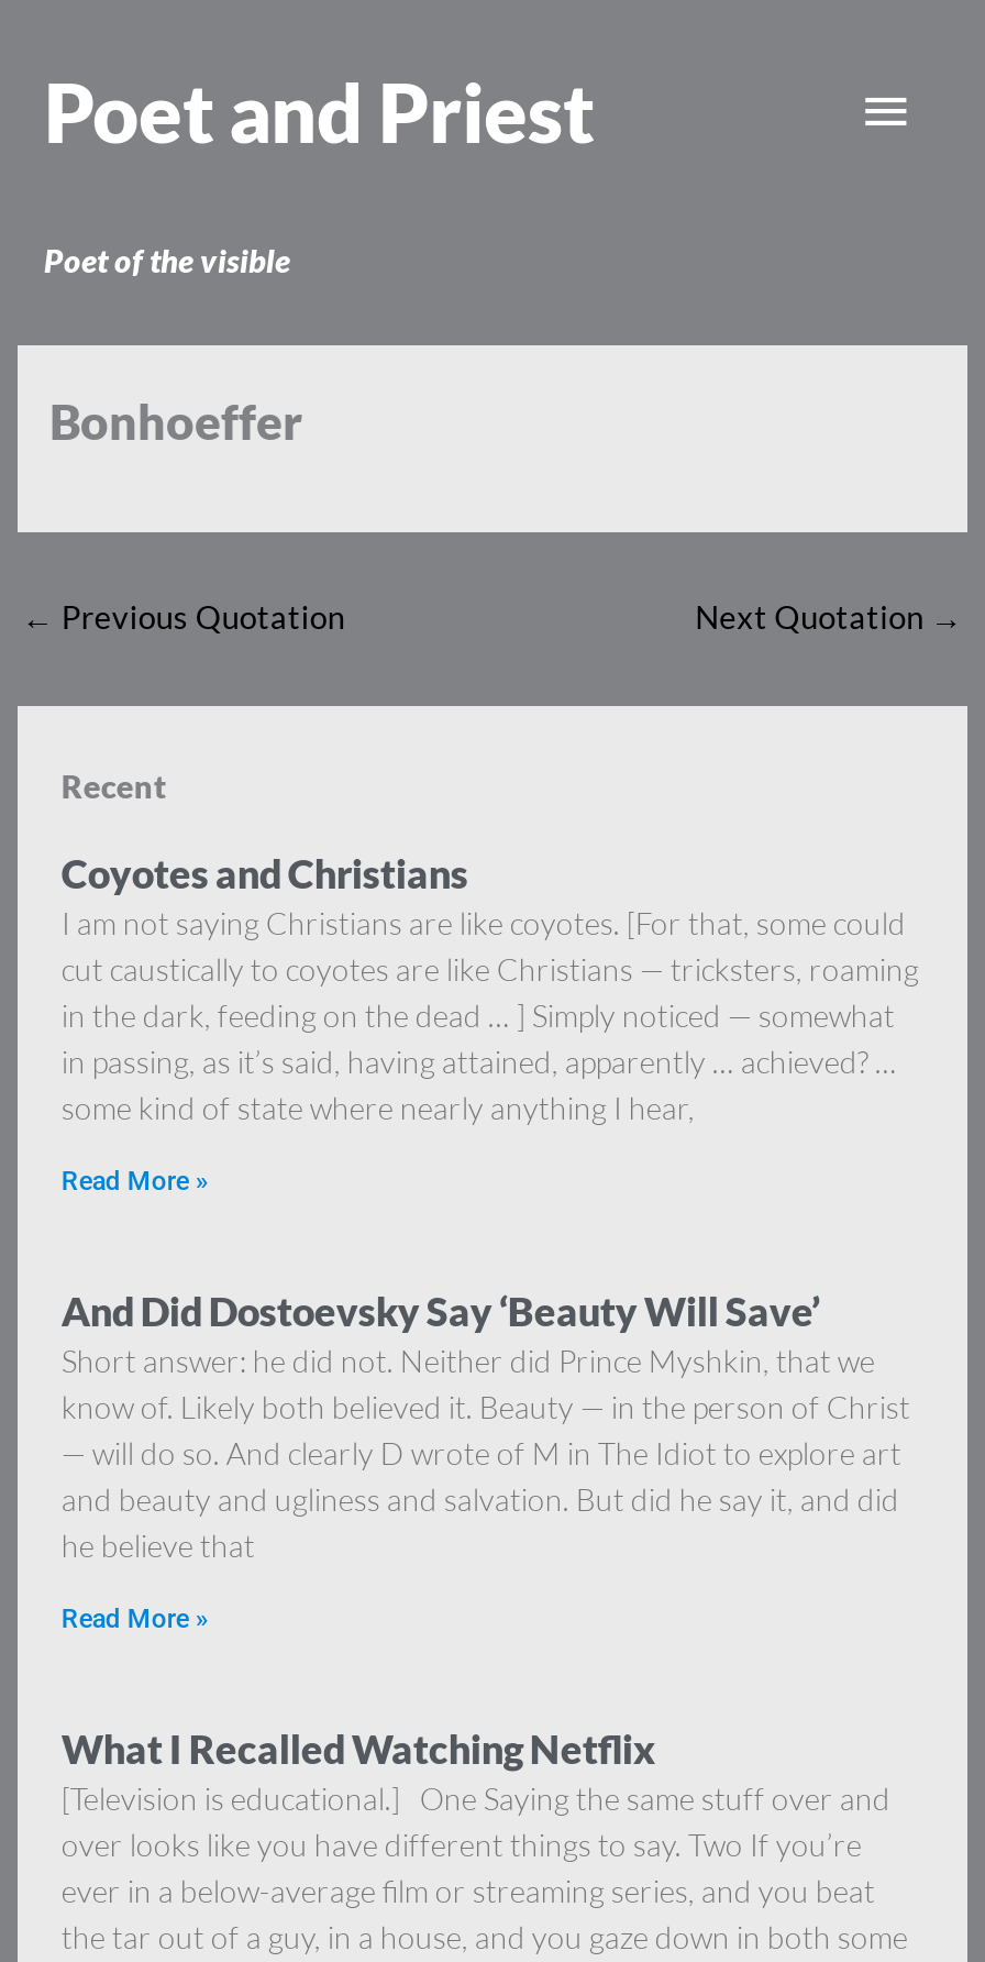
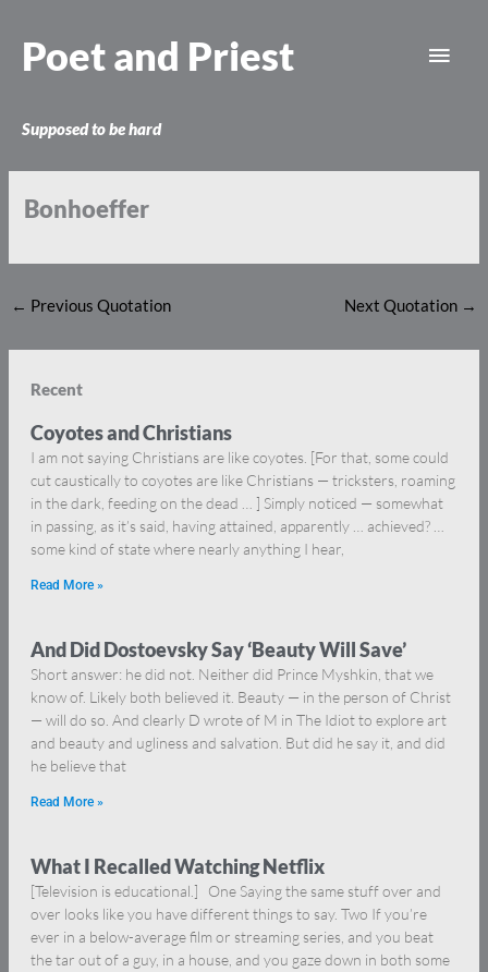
[44,243,290,280] Poet of the visible -> [22,120,161,139] Supposed to be hard

